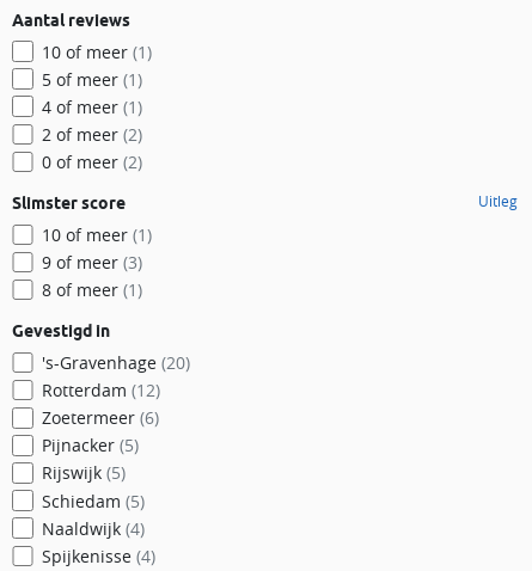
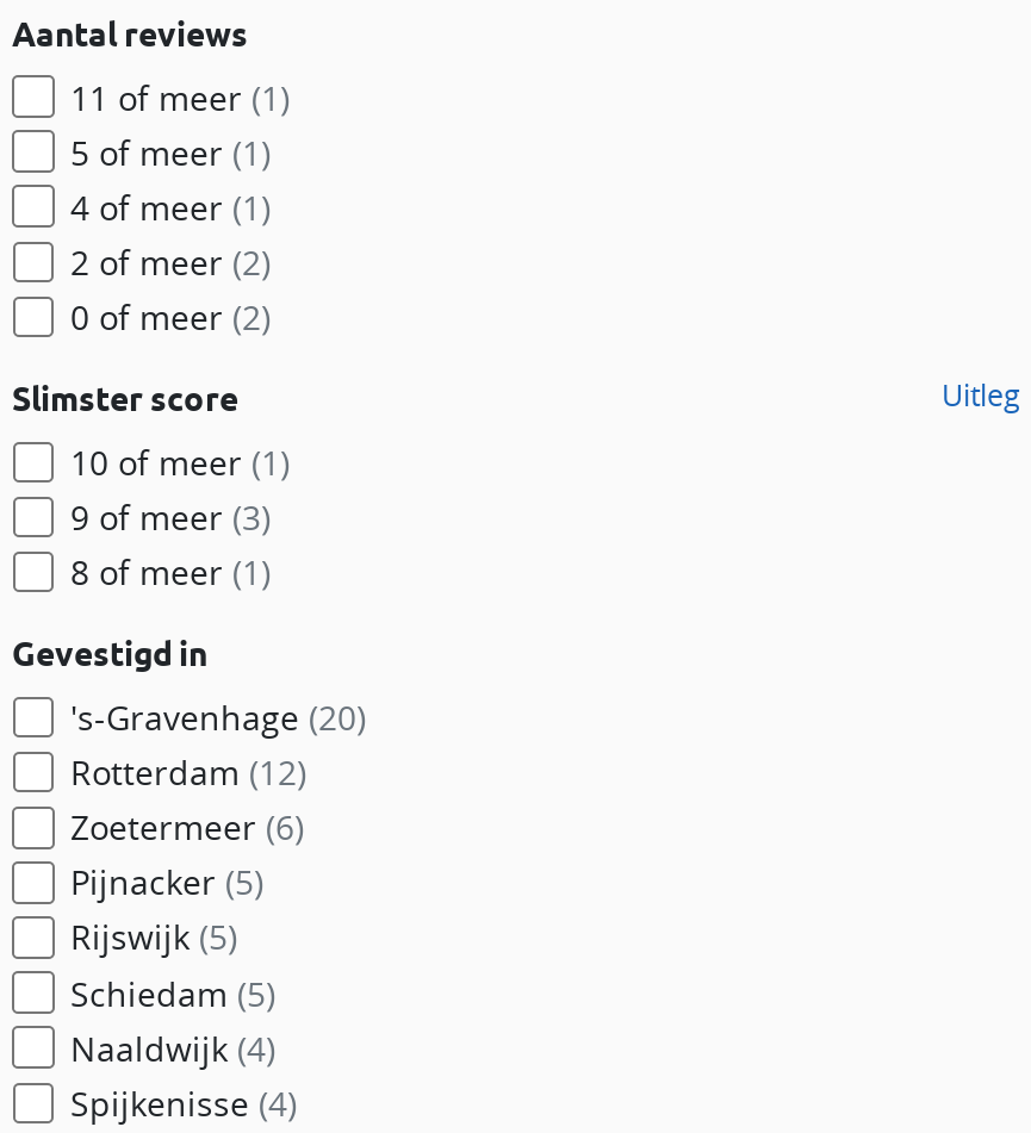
[41,40,151,63] 10 of meer (1) -> [70,74,290,119] 11 of meer (1)

